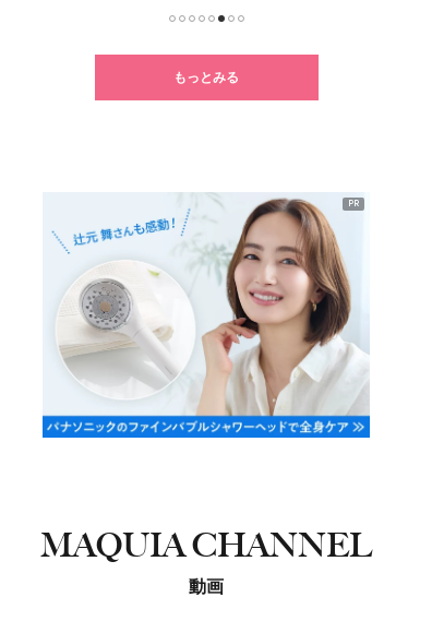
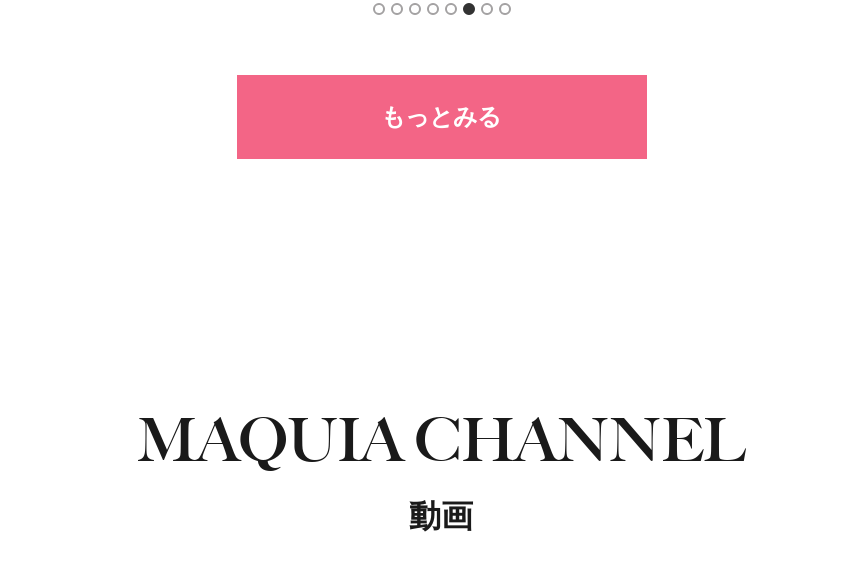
[41,192,371,439] [image] | PR -> none

